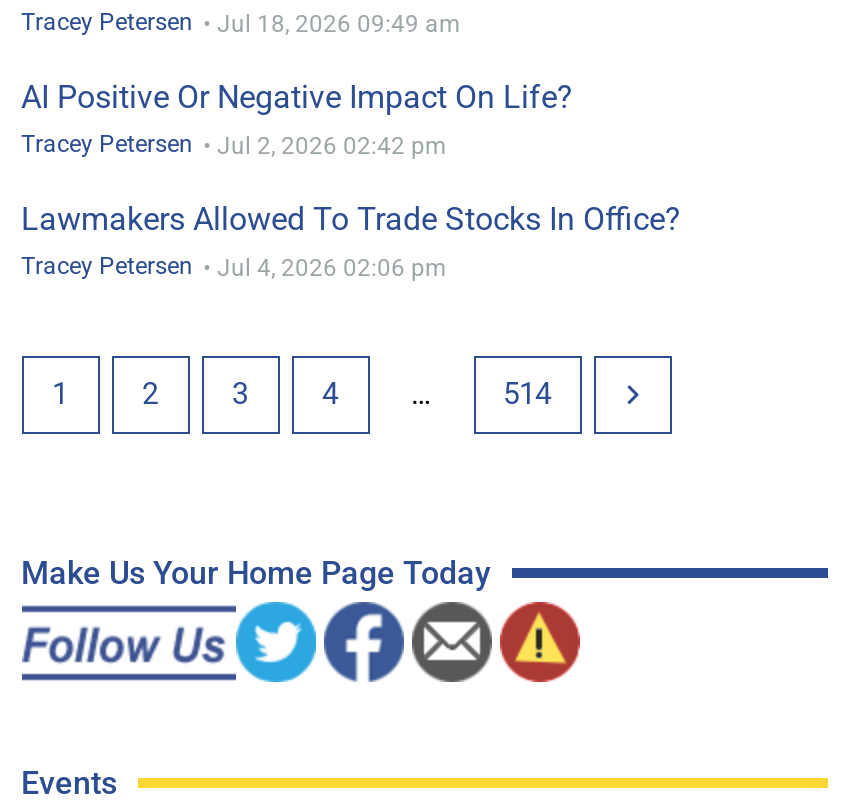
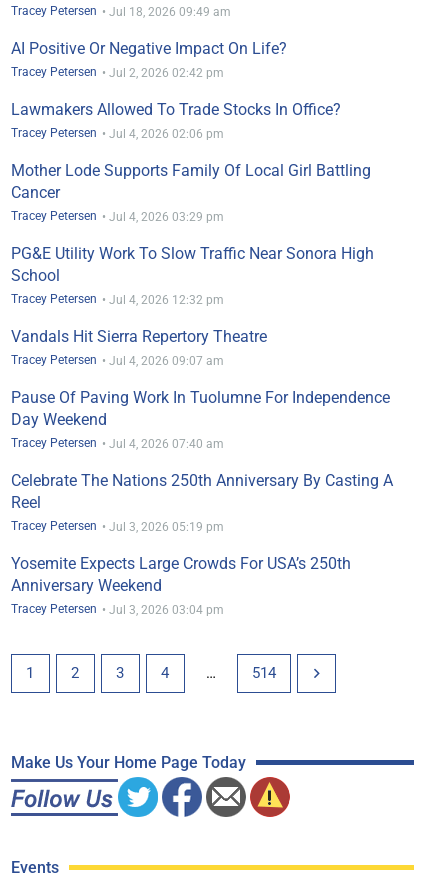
none -> [10,161,392,617] Mother Lode Supports Family Of Local Girl Battling | Cancer | Tracey Petersen • Jul 4, 2026 03:29 pm | PG&E Utility Work To Slow Traffic Near Sonora High | School | Tracey Petersen • Jul 4, 2026 12:32 pm | Vandals Hit Sierra Repertory Theatre | Tracey Petersen • Jul 4, 2026 09:07 am | Pause Of Paving Work In Tuolumne For Independence | Day Weekend | Tracey Petersen • Jul 4, 2026 07:40 am | Celebrate The Nations 250th Anniversary By Casting A | Reel | Tracey Petersen • Jul 3, 2026 05:19 pm | Yosemite Expects Large Crowds For USA’s 250th | Anniversary Weekend | Tracey Petersen • Jul 3, 2026 03:04 pm

